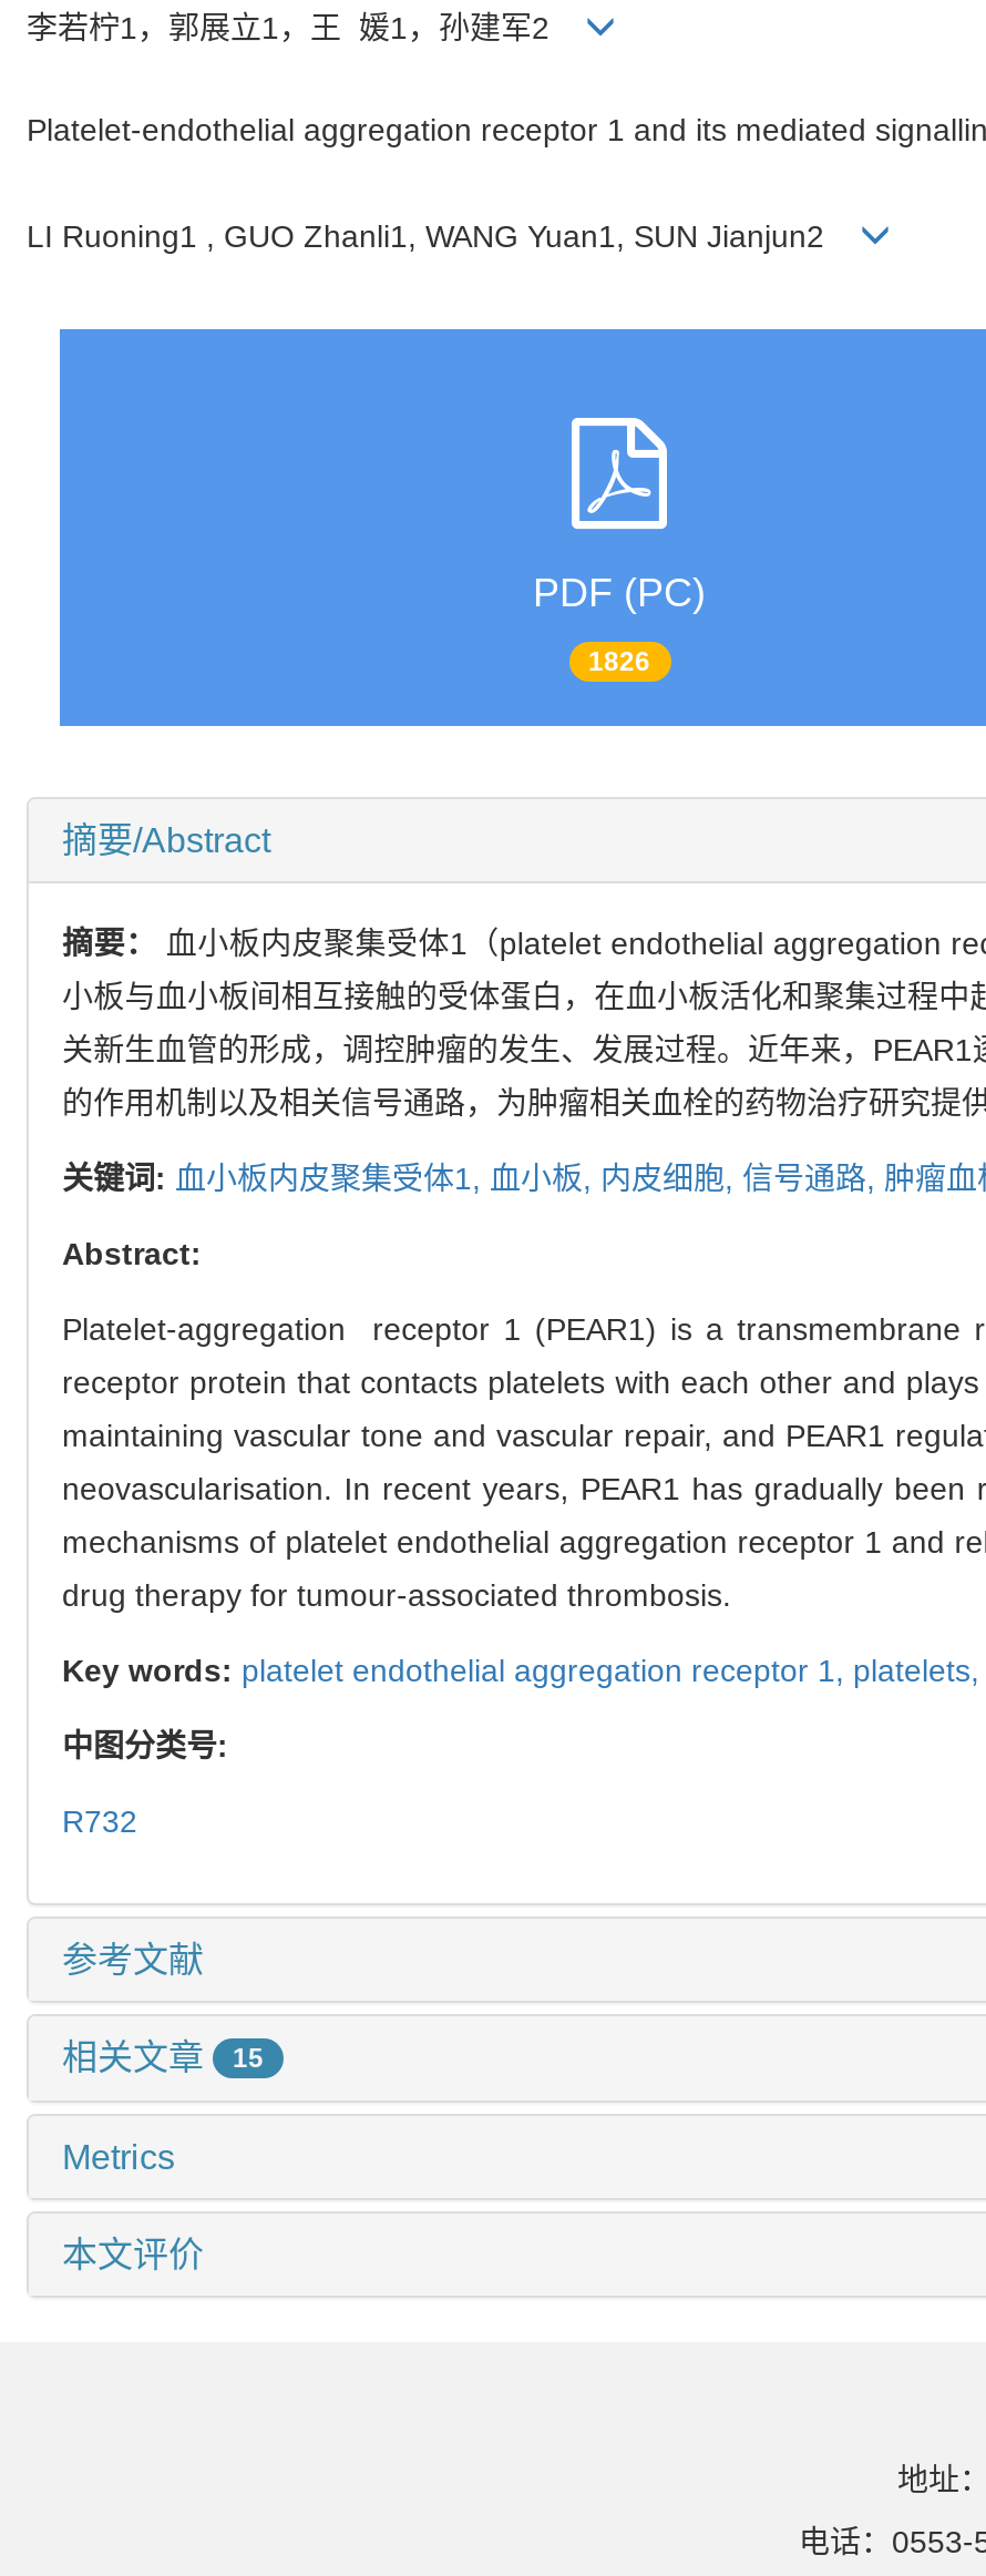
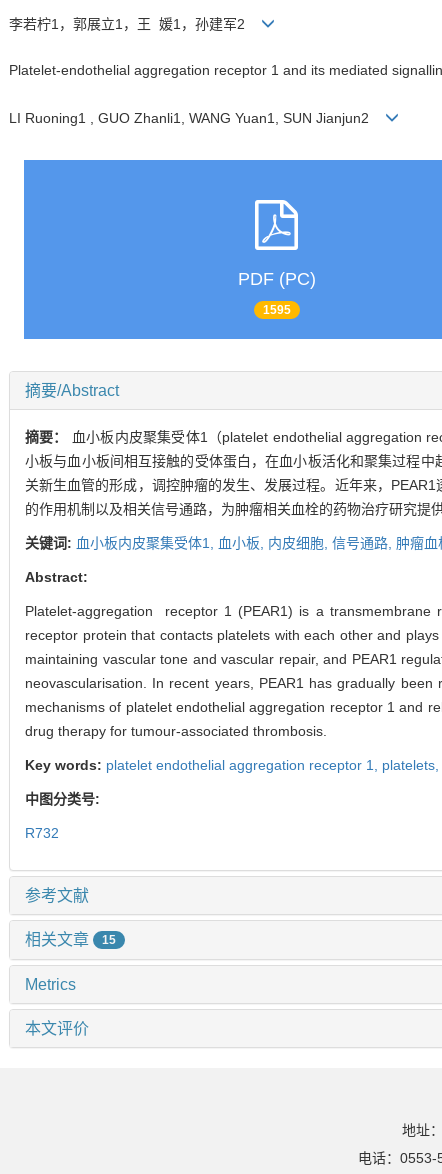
[588,647,650,678] 1826 -> [262,303,290,317] 1595

